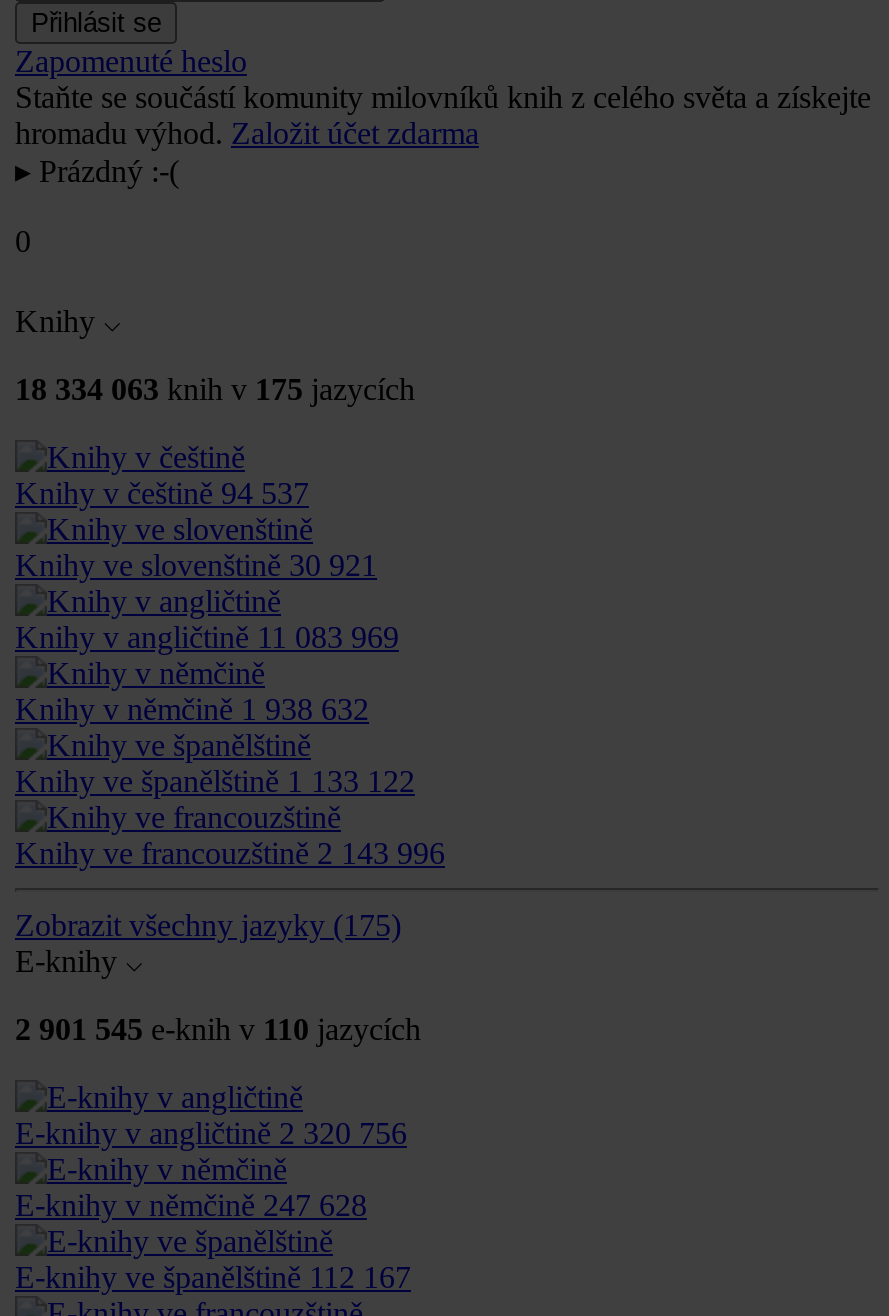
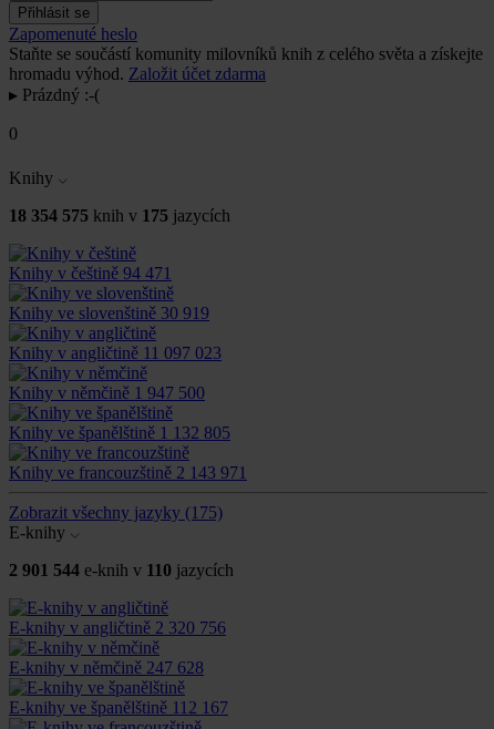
[15,373,415,407] 18 334 063 knih v 175 jazycích -> [9,206,230,225] 18 354 575 knih v 175 jazycích
[15,477,309,511] Knihy v češtině 94 537 -> [9,264,172,283] Knihy v češtině 94 471
[15,549,377,583] Knihy ve slovenštině 30 921 -> [9,304,209,323] Knihy ve slovenštině 30 919
[15,621,399,655] Knihy v angličtině 11 083 969 -> [9,344,222,363] Knihy v angličtině 11 097 023
[15,693,369,727] Knihy v němčině 1 938 632 -> [9,384,205,403] Knihy v němčině 1 947 500
[15,765,415,799] Knihy ve španělštině 1 133 122 -> [9,424,230,442] Knihy ve španělštině 1 132 805
[15,837,445,871] Knihy ve francouzštině 2 143 996 -> [9,463,247,482] Knihy ve francouzštině 2 143 971
[15,1013,421,1047] 2 901 545 e-knih v 110 jazycích -> [9,561,234,580] 2 901 544 e-knih v 110 jazycích

